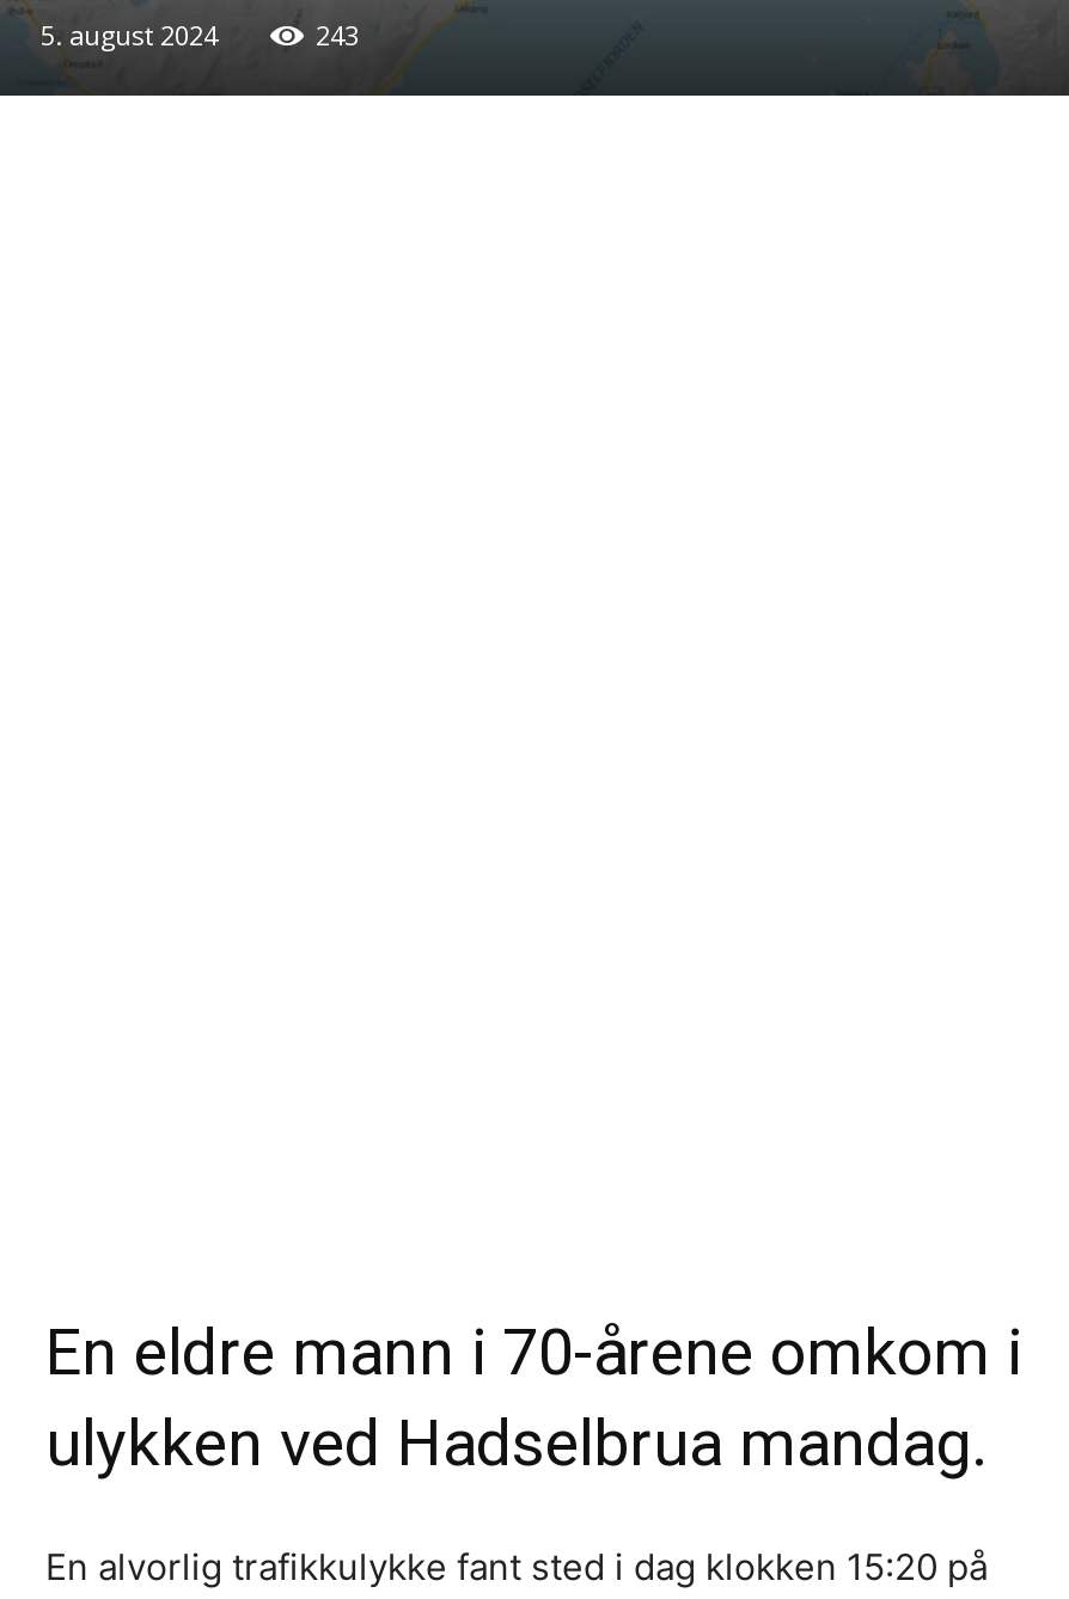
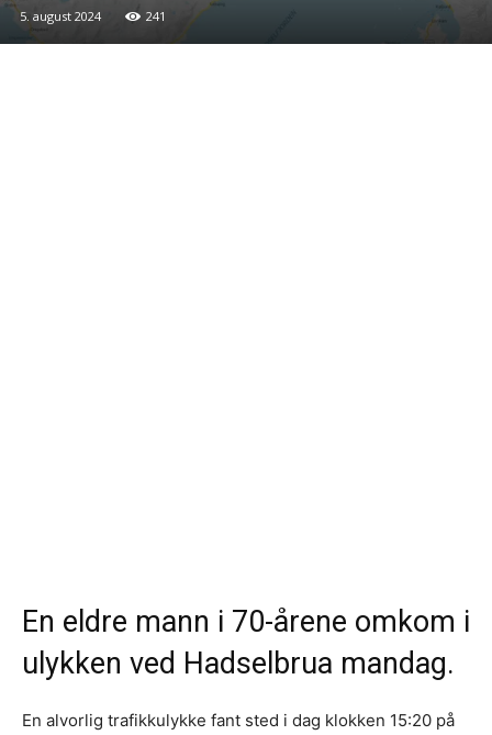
[316,16,359,52] 243 -> [146,8,166,24] 241

